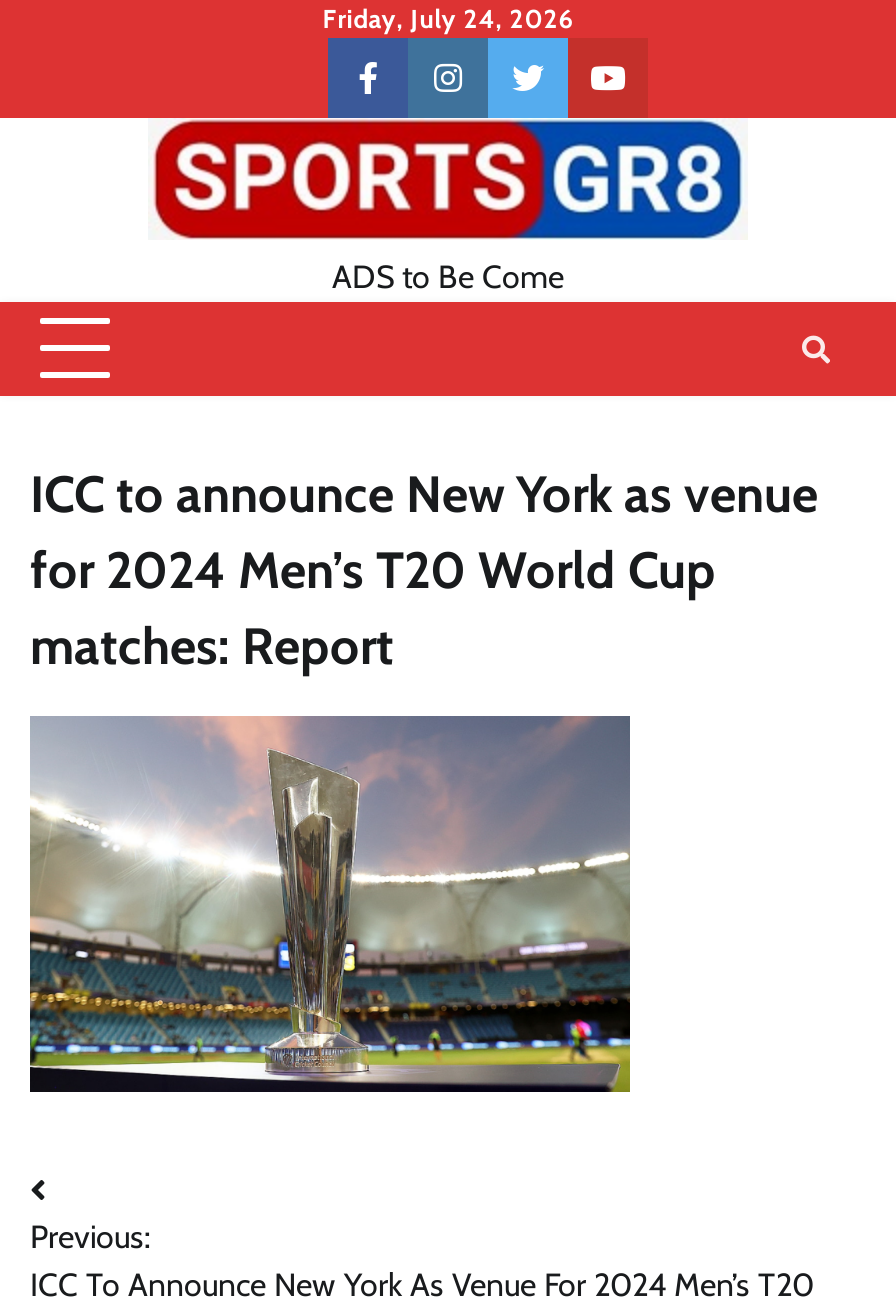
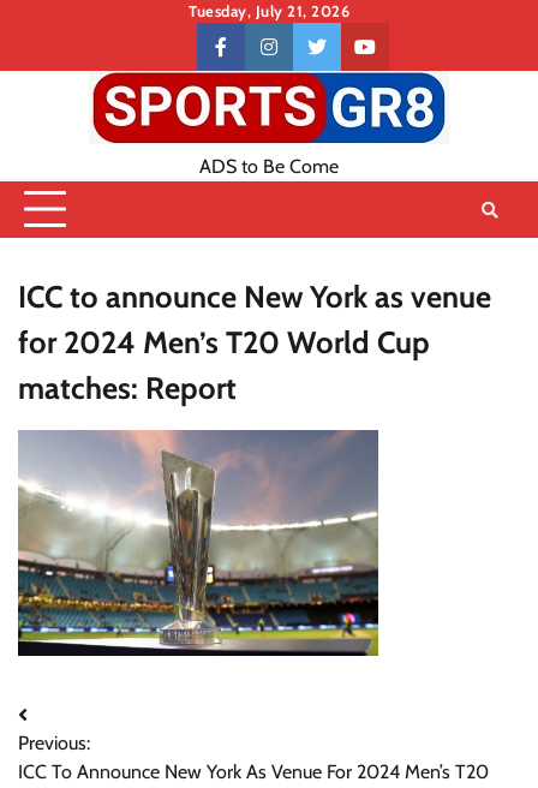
[322,4,574,34] Friday, July 24, 2026 -> [189,2,349,20] Tuesday, July 21, 2026

